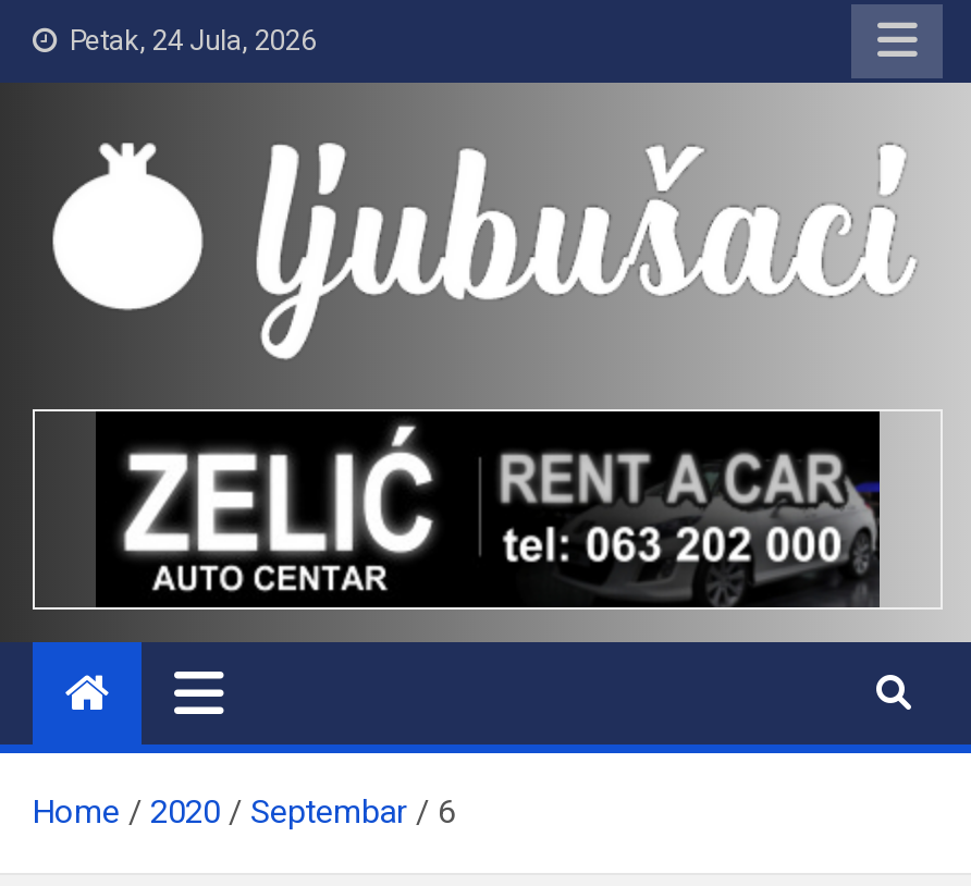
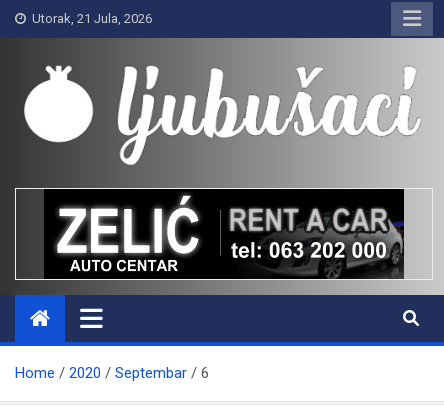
[57,24,316,57] Petak, 24 Jula, 2026 -> [26,11,152,26] Utorak, 21 Jula, 2026

